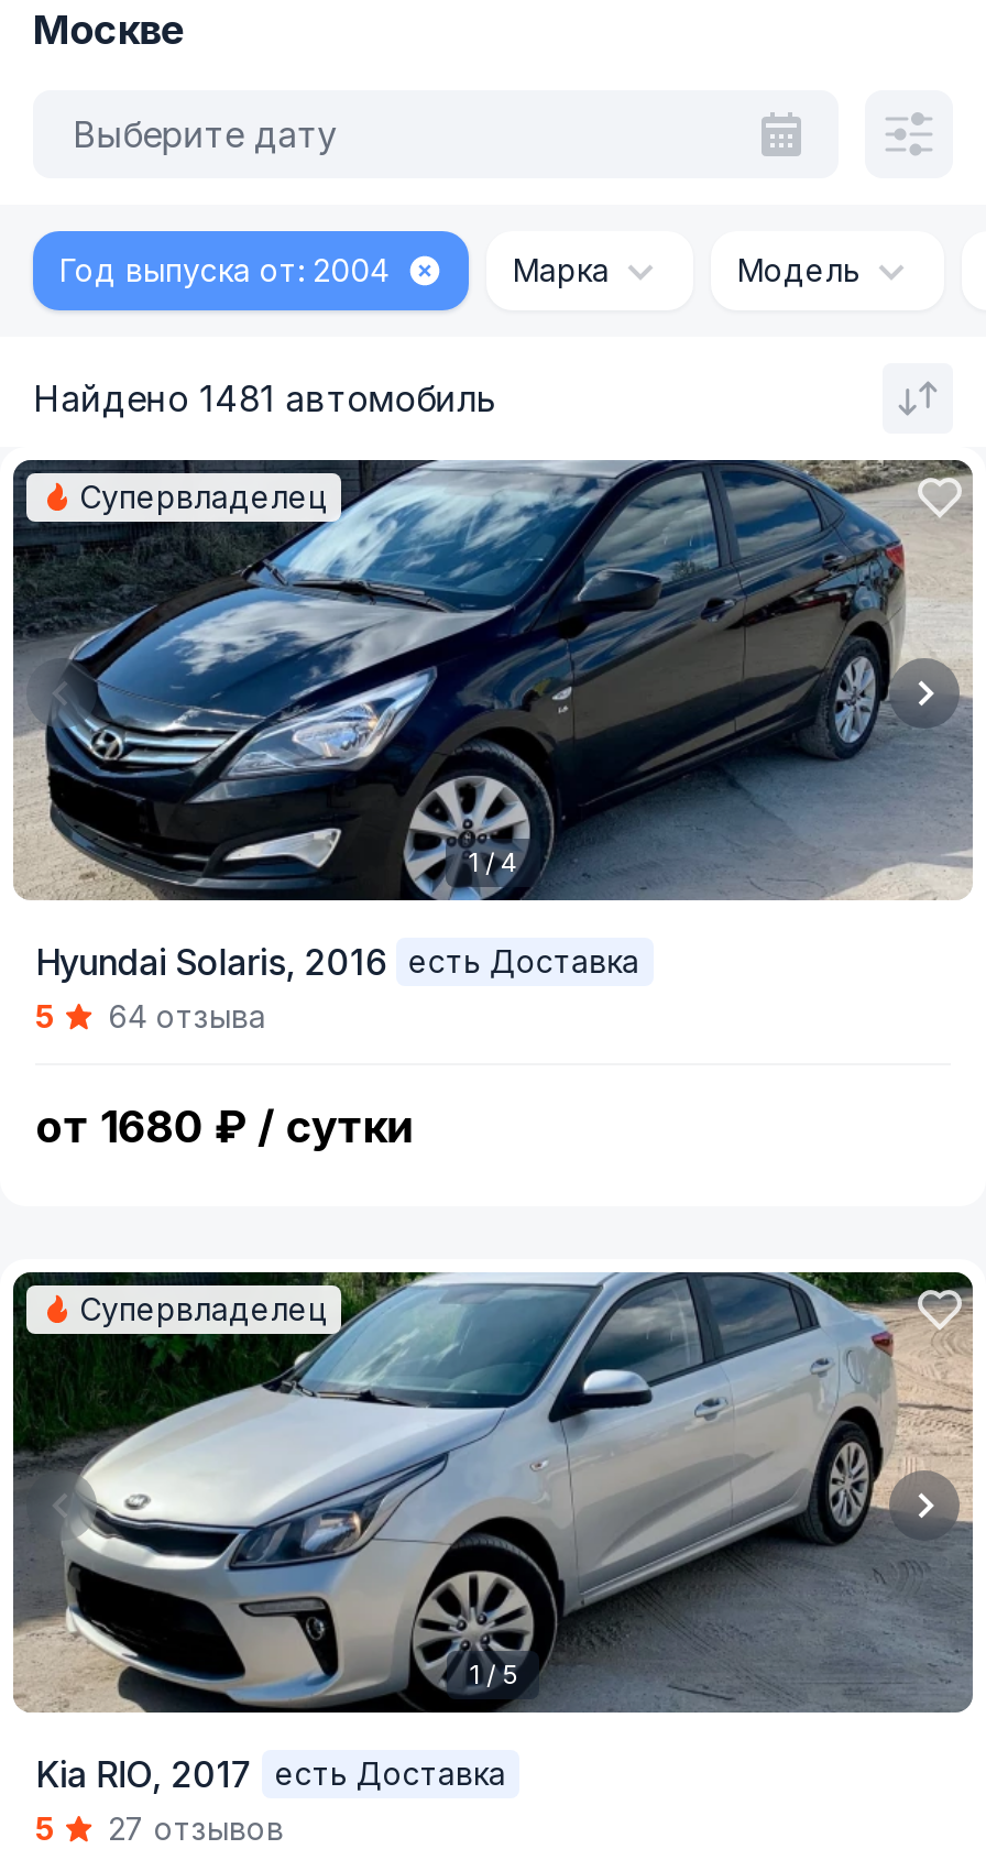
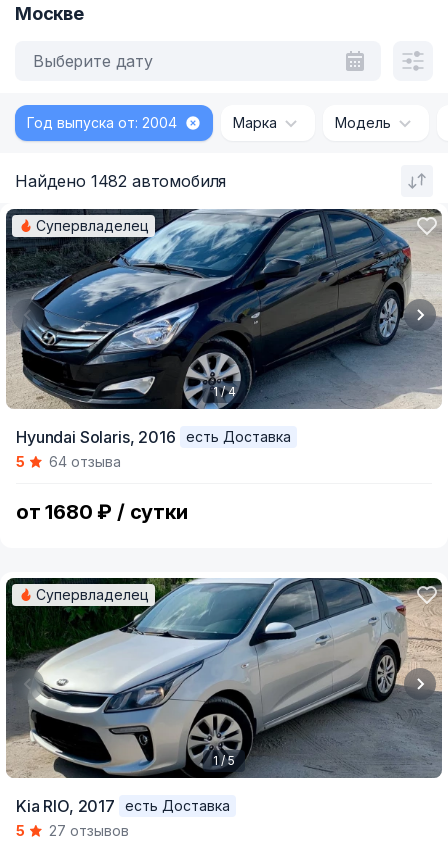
[33,376,496,420] Найдено 1481 автомобиль -> [15,171,226,191] Найдено 1482 автомобиля

